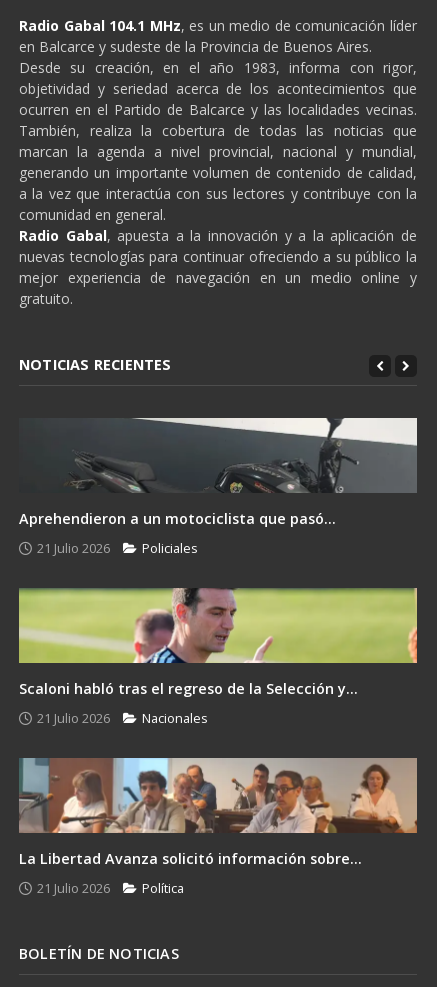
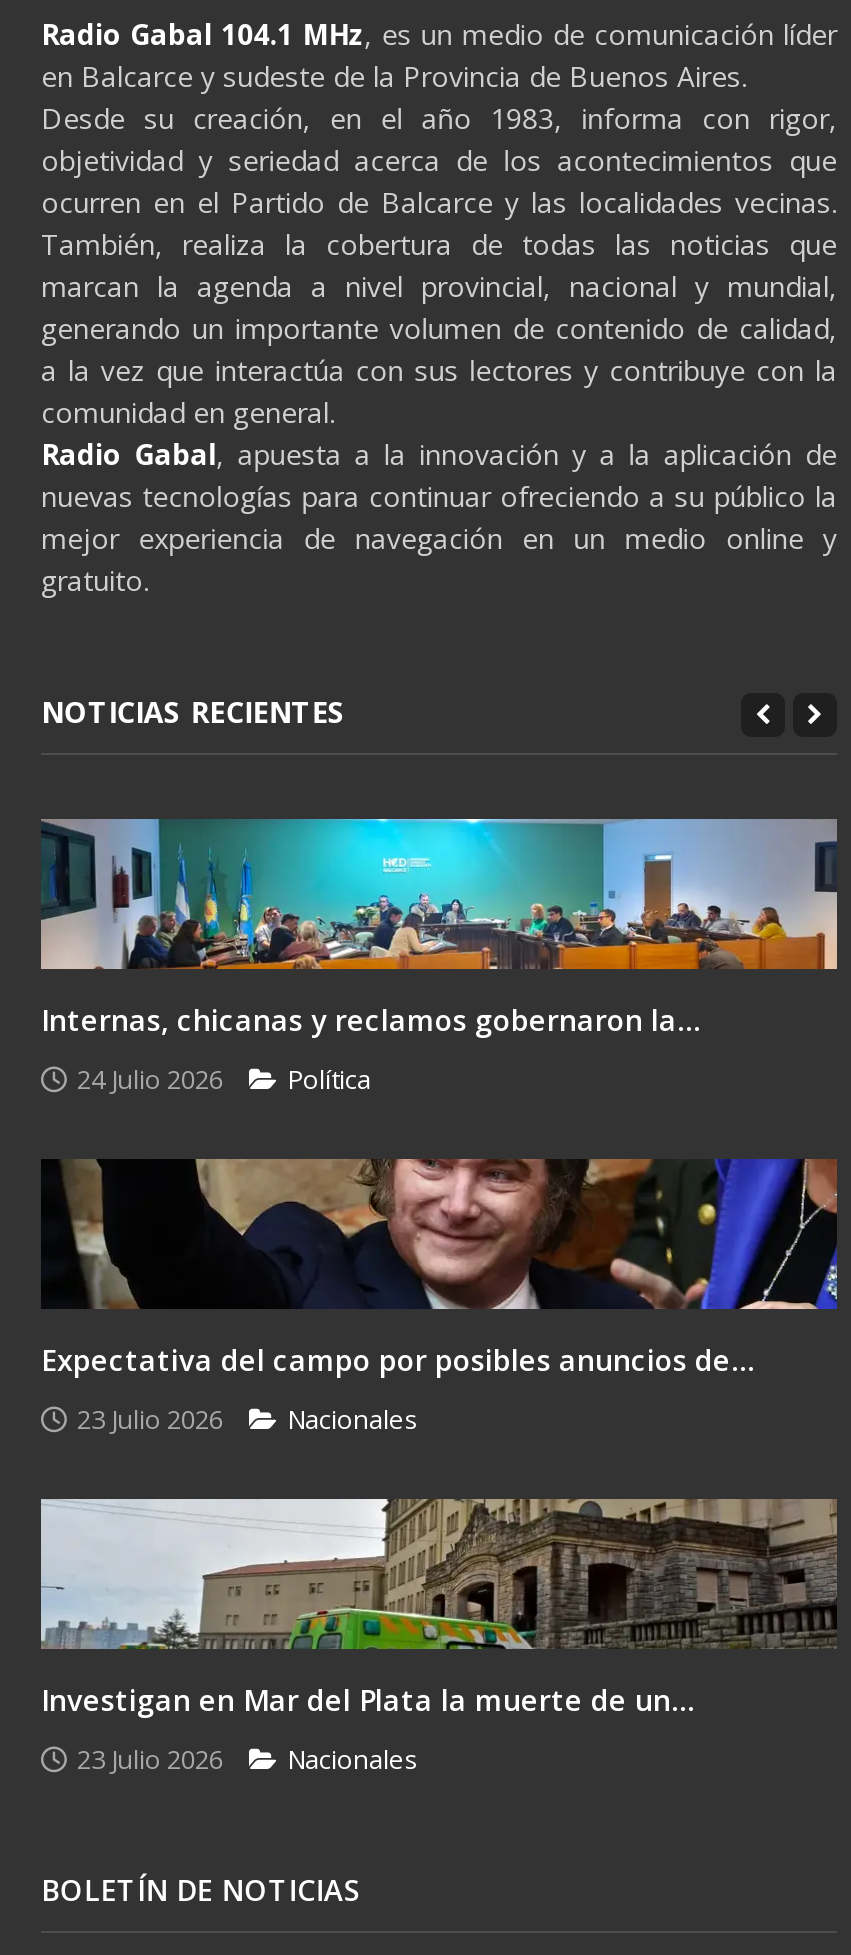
[19,417,418,528] [image] | Aprehendieron a un motociclista que pasó... -> [39,817,837,1040] [image] | Internas, chicanas y reclamos gobernaron la...
[37,539,198,557] 21 Julio 2026 | Policiales -> [77,1062,371,1098] 24 Julio 2026 | Política
[18,587,418,698] [image] | Scaloni habló tras el regreso de la Selección y... -> [41,1157,839,1380] [image] | Expectativa del campo por posibles anuncios de...
[37,709,208,727] 21 Julio 2026 Nacionales -> [77,1402,419,1438] 23 Julio 2026 Nacionales
[18,757,418,868] [image] | La Libertad Avanza solicitó información sobre... -> [39,1497,837,1720] [image] | Investigan en Mar del Plata la muerte de un...
[37,879,184,897] 21 Julio 2026 | Política -> [77,1742,419,1778] 23 Julio 2026 | Nacionales

